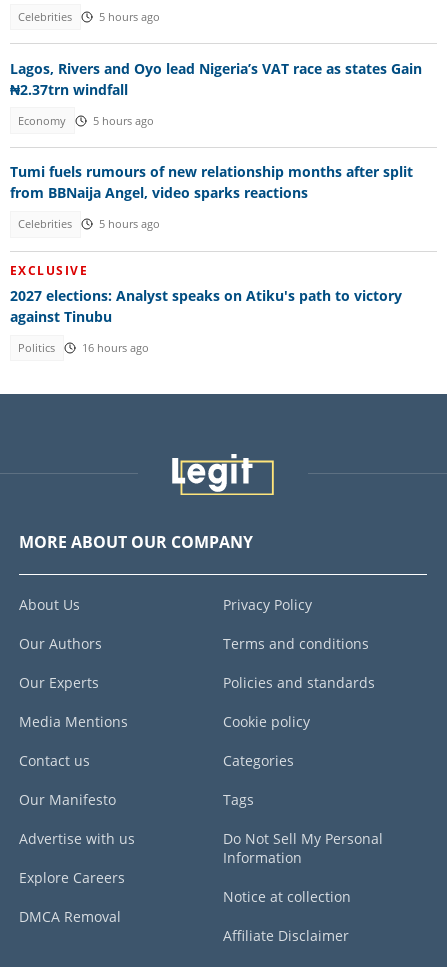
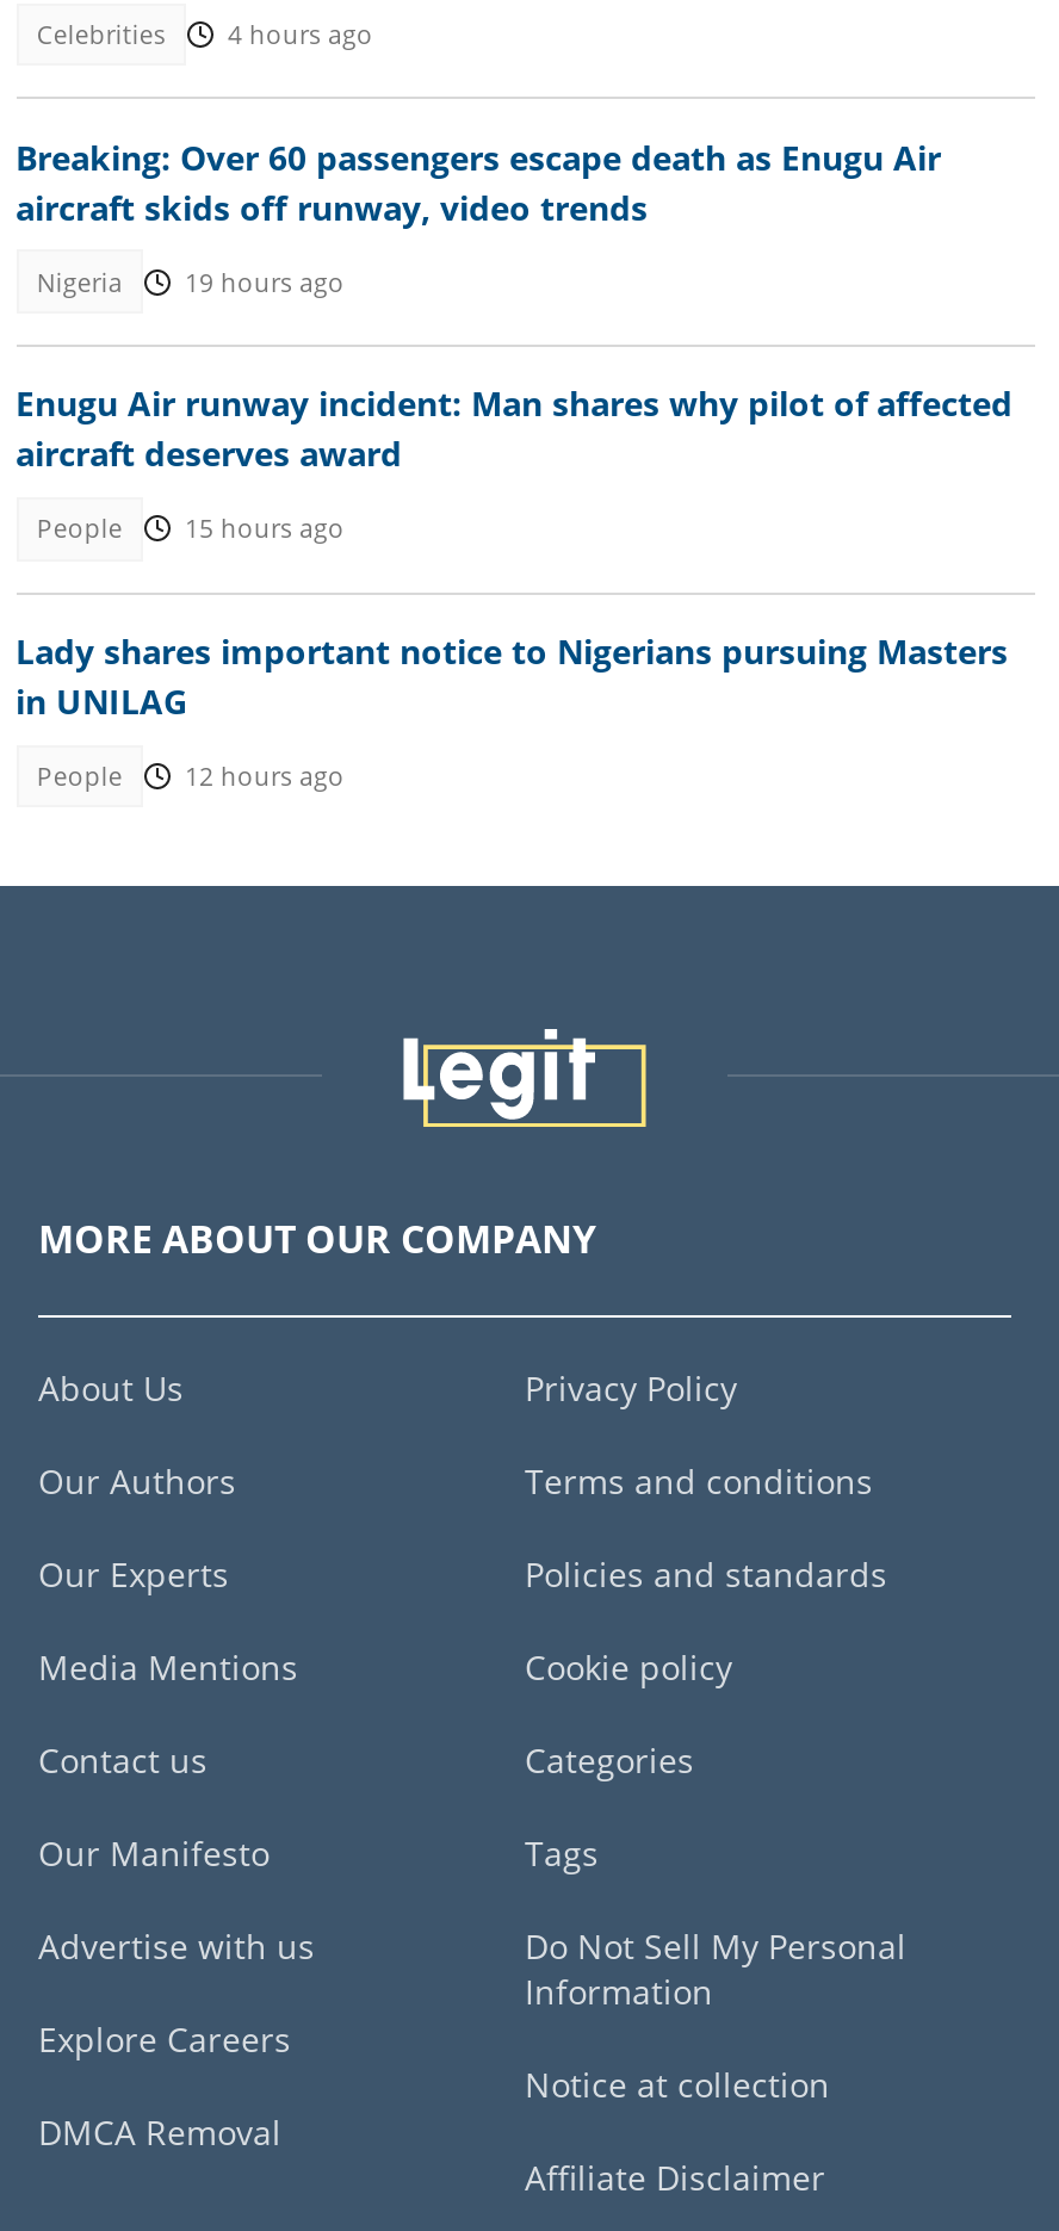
[18,10,159,24] Celebrities 5 hours ago -> [37,18,373,51] Celebrities 4 hours ago
[9,58,421,98] Lagos, Rivers and Oyo lead Nigeria’s VAT race as states Gain | ₦2.37trn windfall -> [16,134,941,229] Breaking: Over 60 passengers escape death as Enugu Air | aircraft skids off runway, video trends
[18,114,153,128] Economy | 5 hours ago -> [37,265,345,298] Nigeria | 19 hours ago
[9,162,412,202] Tumi fuels rumours of new relationship months after split | from BBNaija Angel, video sparks reactions -> [16,381,1012,476] Enugu Air runway incident: Man shares why pilot of affected | aircraft deserves award
[18,217,159,231] Celebrities | 5 hours ago -> [37,512,345,546] People | 15 hours ago
[9,262,401,326] EXCLUSIVE | 2027 elections: Analyst speaks on Atiku's path to victory | against Tinubu -> [16,628,1008,723] Lady shares important notice to Nigerians pursuing Masters | in UNILAG
[18,341,148,355] Politics | 16 hours ago -> [37,759,345,793] People | 12 hours ago

